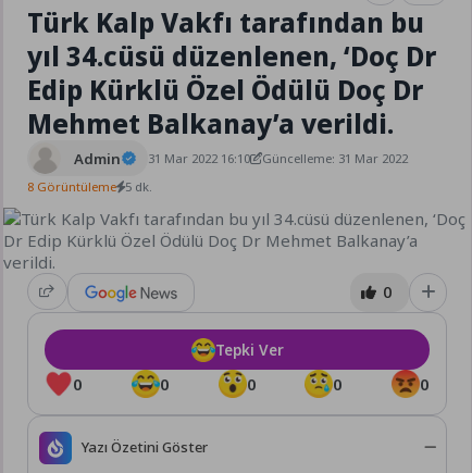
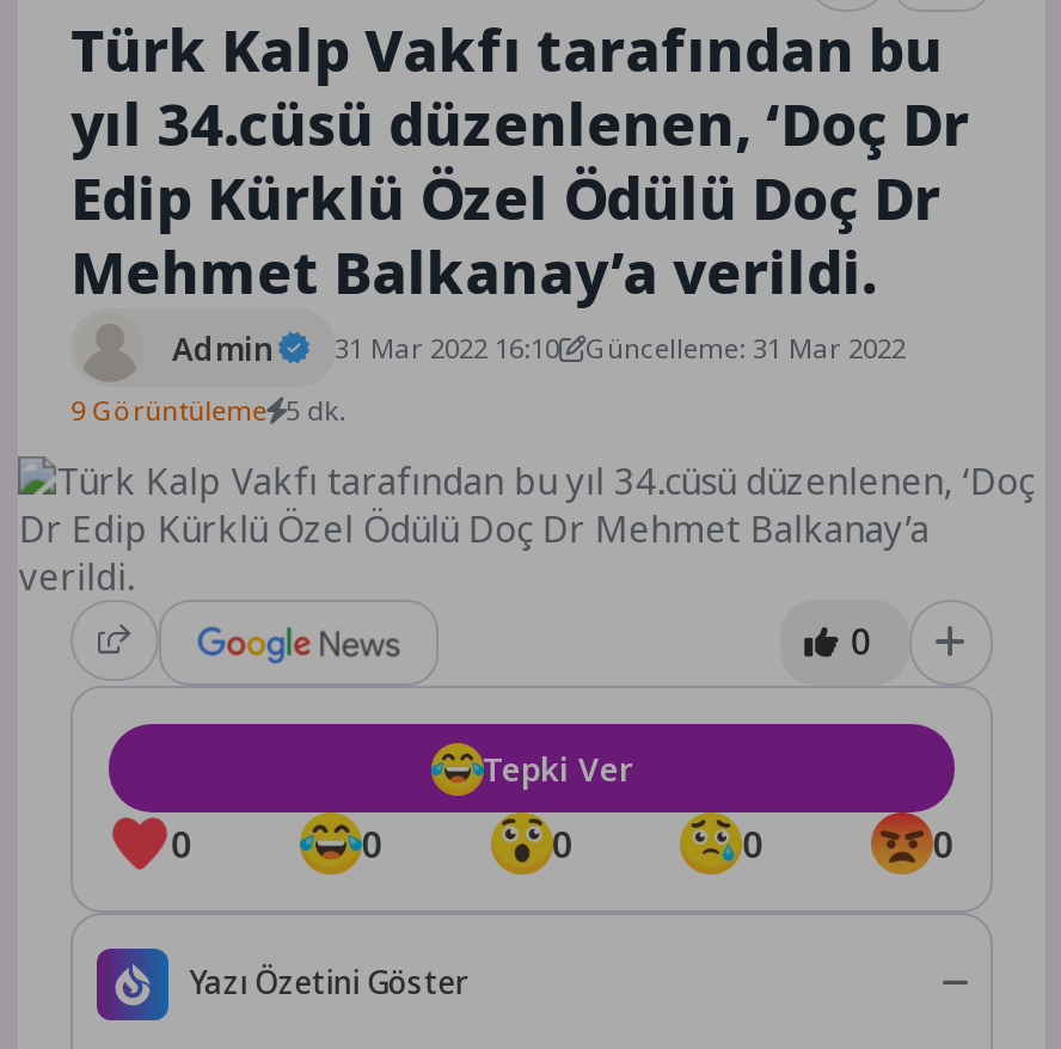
[27,179,152,195] 8 Görüntüleme 5 dk. -> [71,393,346,429] 9 Görüntüleme 5 dk.

